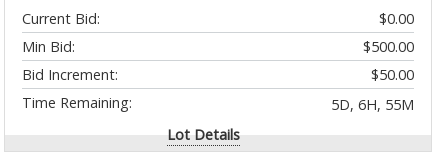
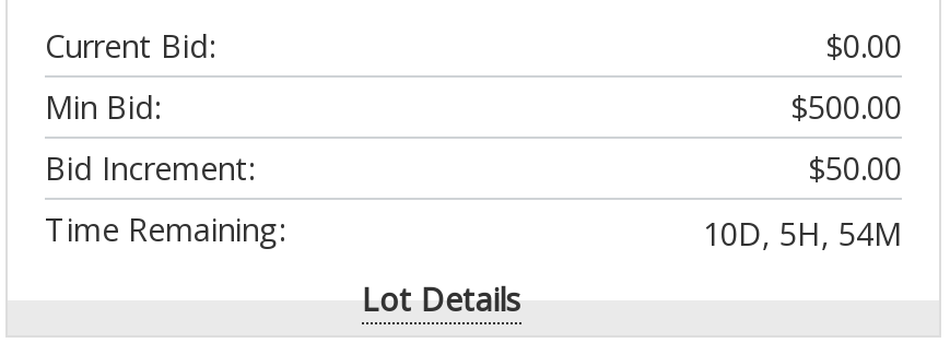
[331,95,414,114] 5D, 6H, 55M -> [703,213,902,254] 10D, 5H, 54M

